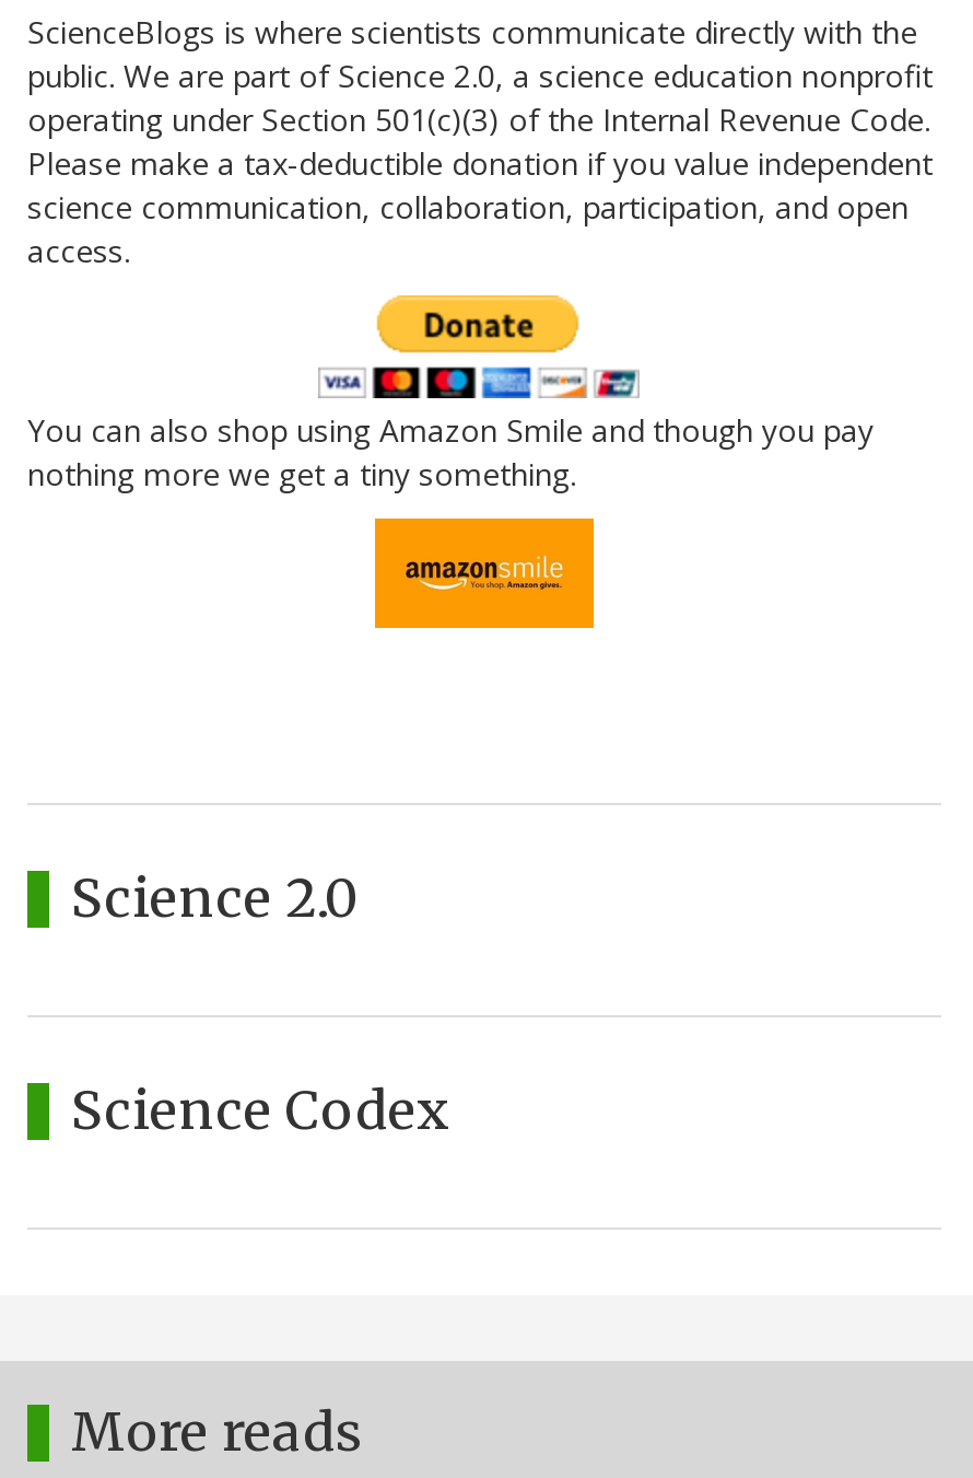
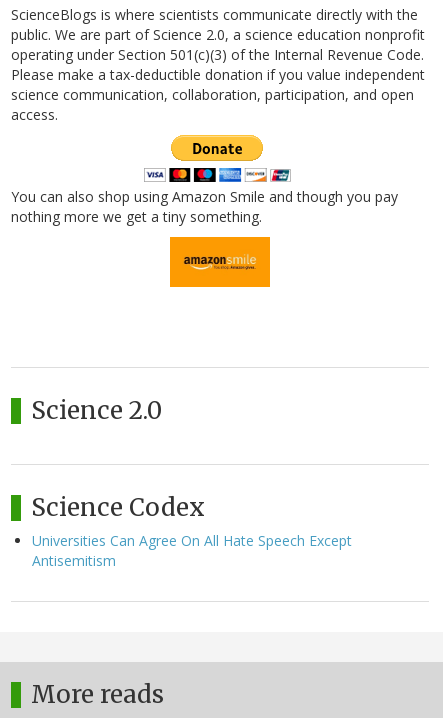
none -> [32,531,352,570] Universities Can Agree On All Hate Speech Except | Antisemitism

